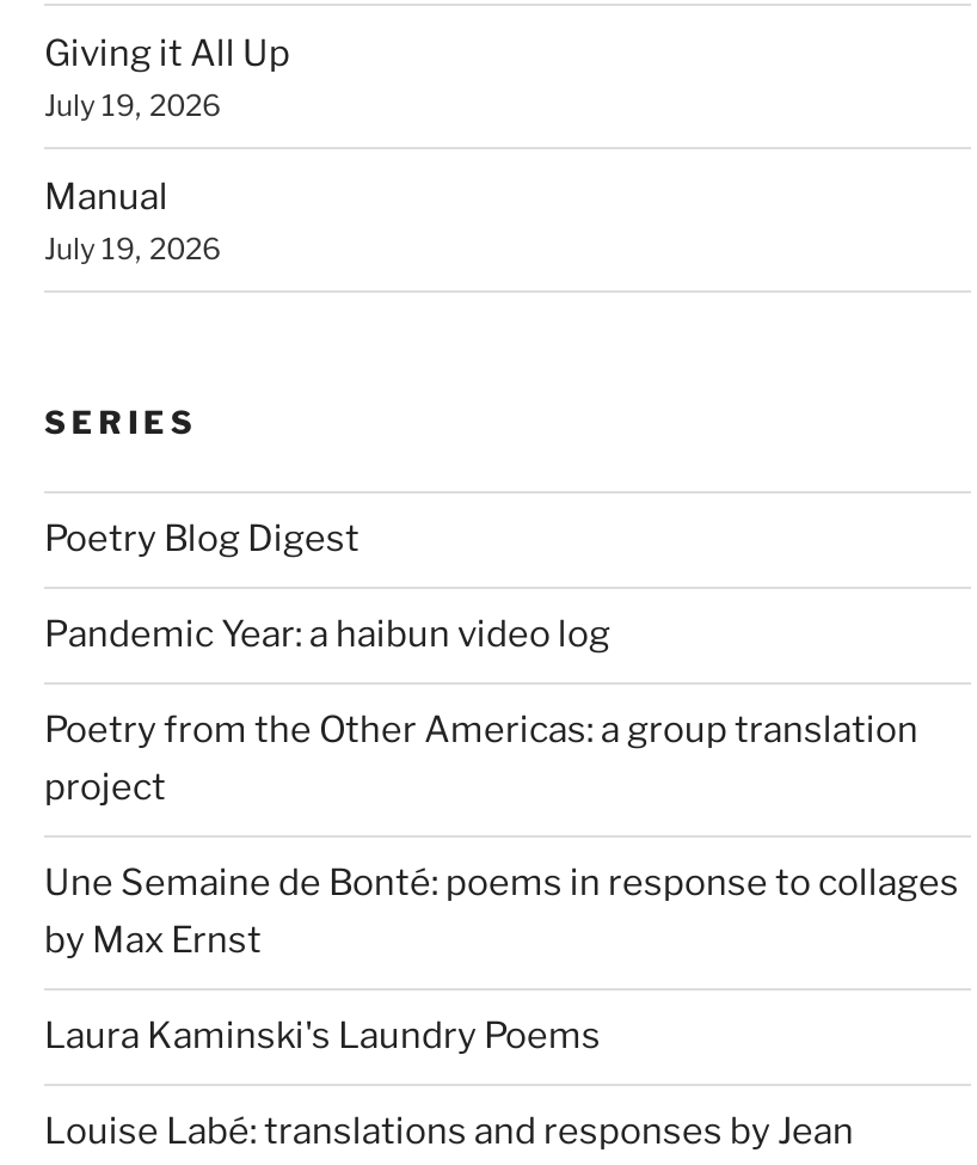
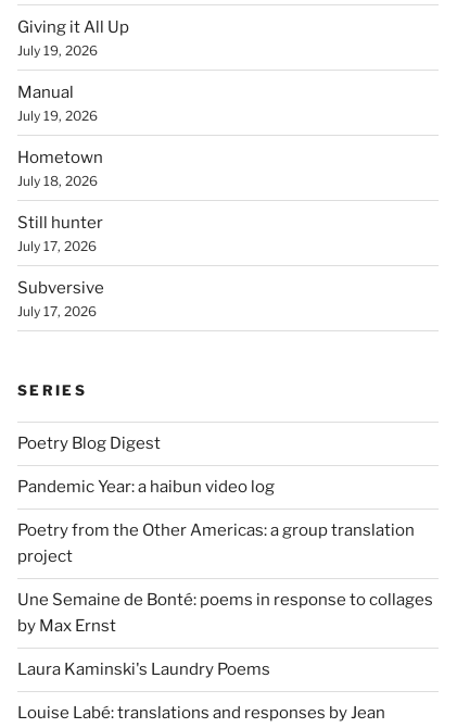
none -> [17,148,104,319] Hometown | July 18, 2026 | Still hunter | July 17, 2026 | Subversive | July 17, 2026

